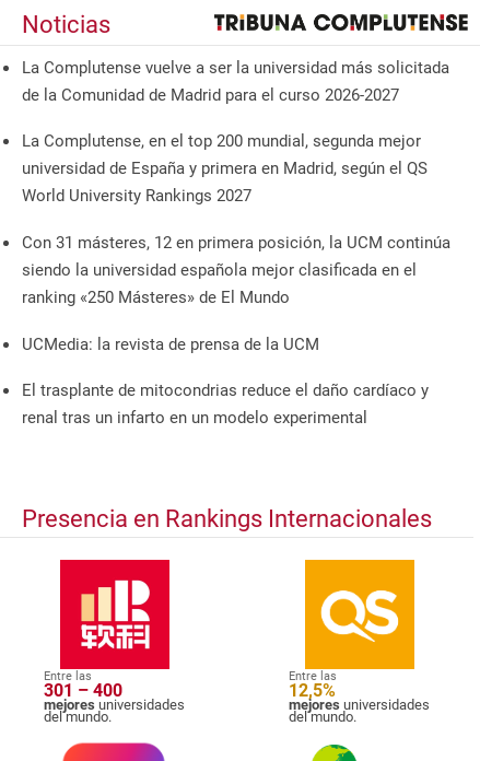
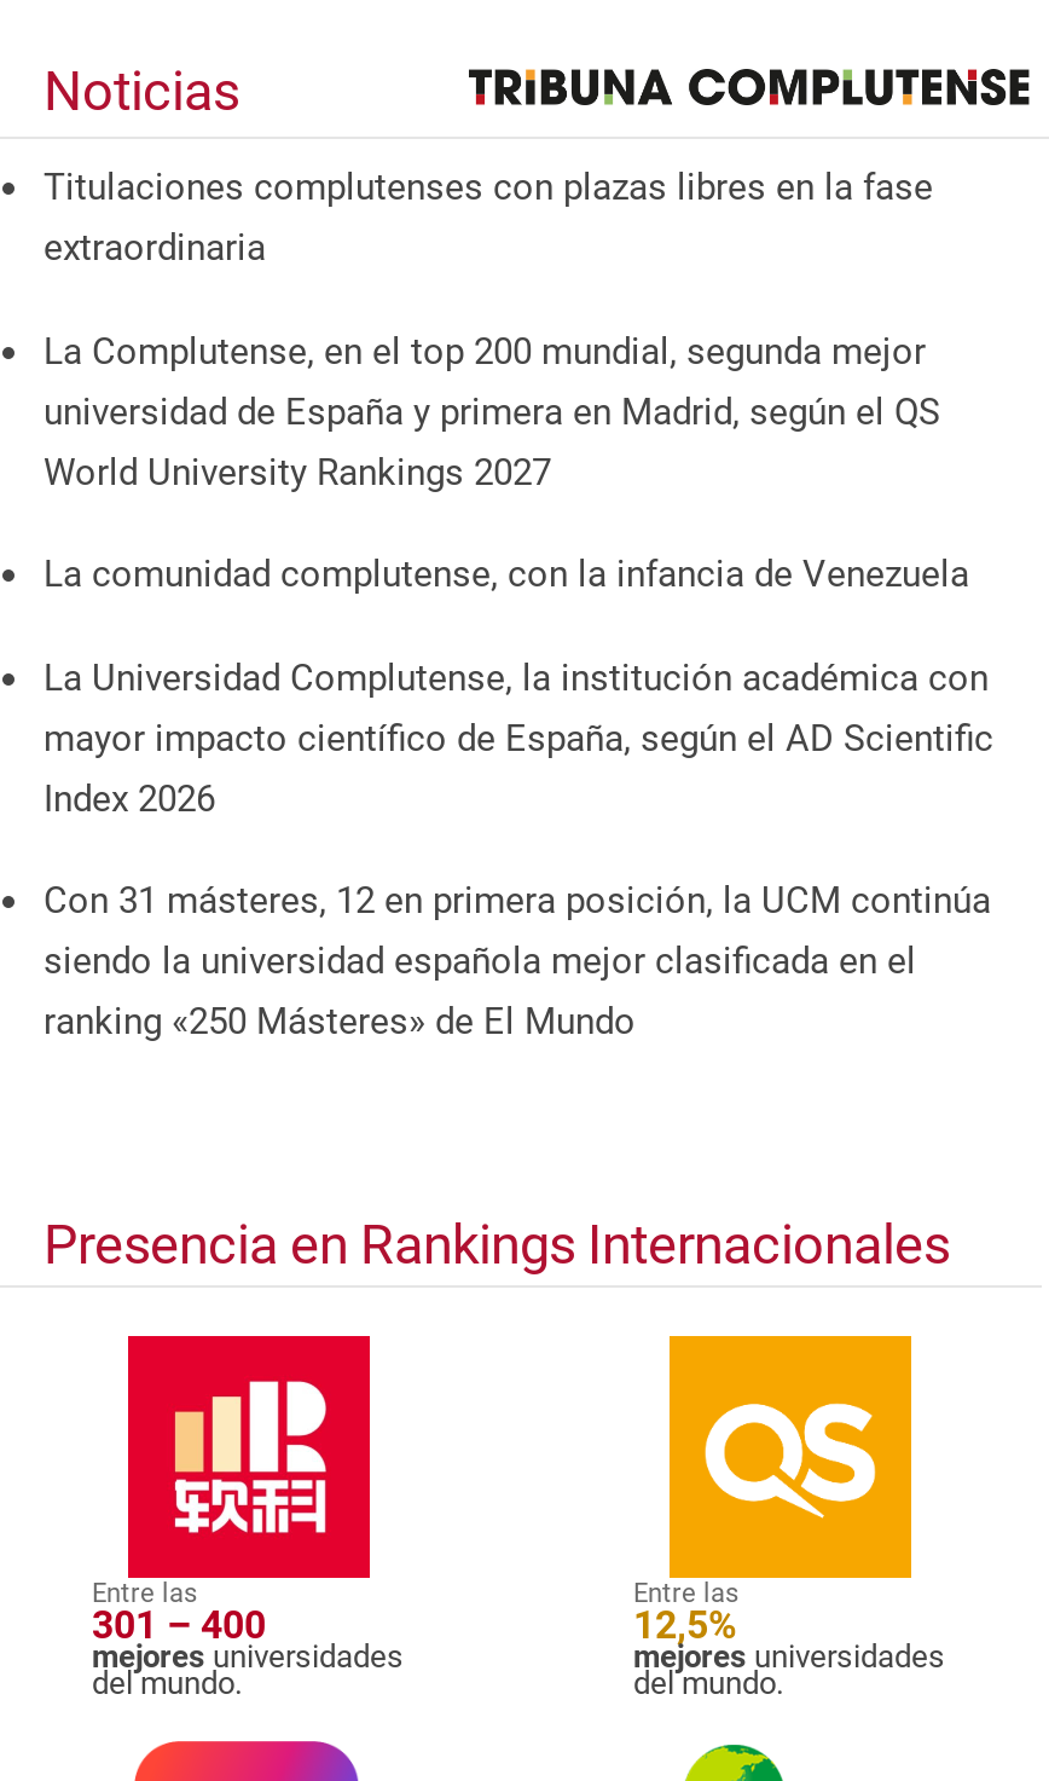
[22,58,449,105] La Complutense vuelve a ser la universidad más solicitada | de la Comunidad de Madrid para el curso 2026-2027 -> [44,165,933,269] Titulaciones complutenses con plazas libres en la fase | extraordinaria
none -> [44,553,993,820] La comunidad complutense, con la infancia de Venezuela | La Universidad Complutense, la institución académica con | mayor impacto científico de España, según el AD Scientific | Index 2026
moved [22,233,450,307] -> [44,879,991,1044]: Con 31 másteres, 12 en primera posición, la UCM continúa | siendo la universidad española mejor clasificada en el | ranking «250 Másteres» de El Mundo
[22,334,429,428] UCMedia: la revista de prensa de la UCM | El trasplante de mitocondrias reduce el daño cardíaco y | renal tras un infarto en un modelo experimental -> none

